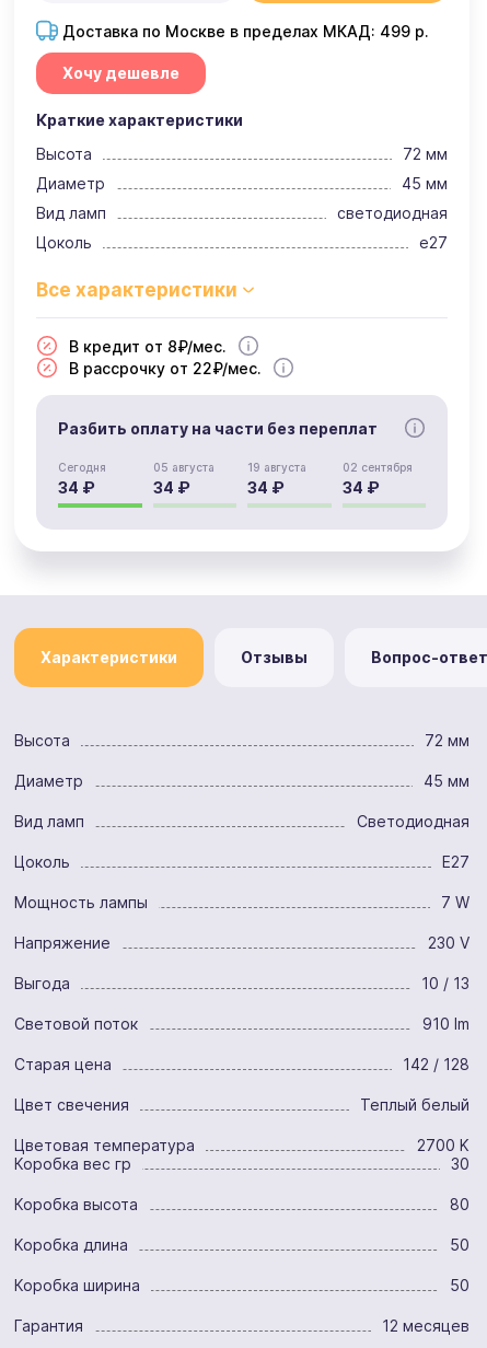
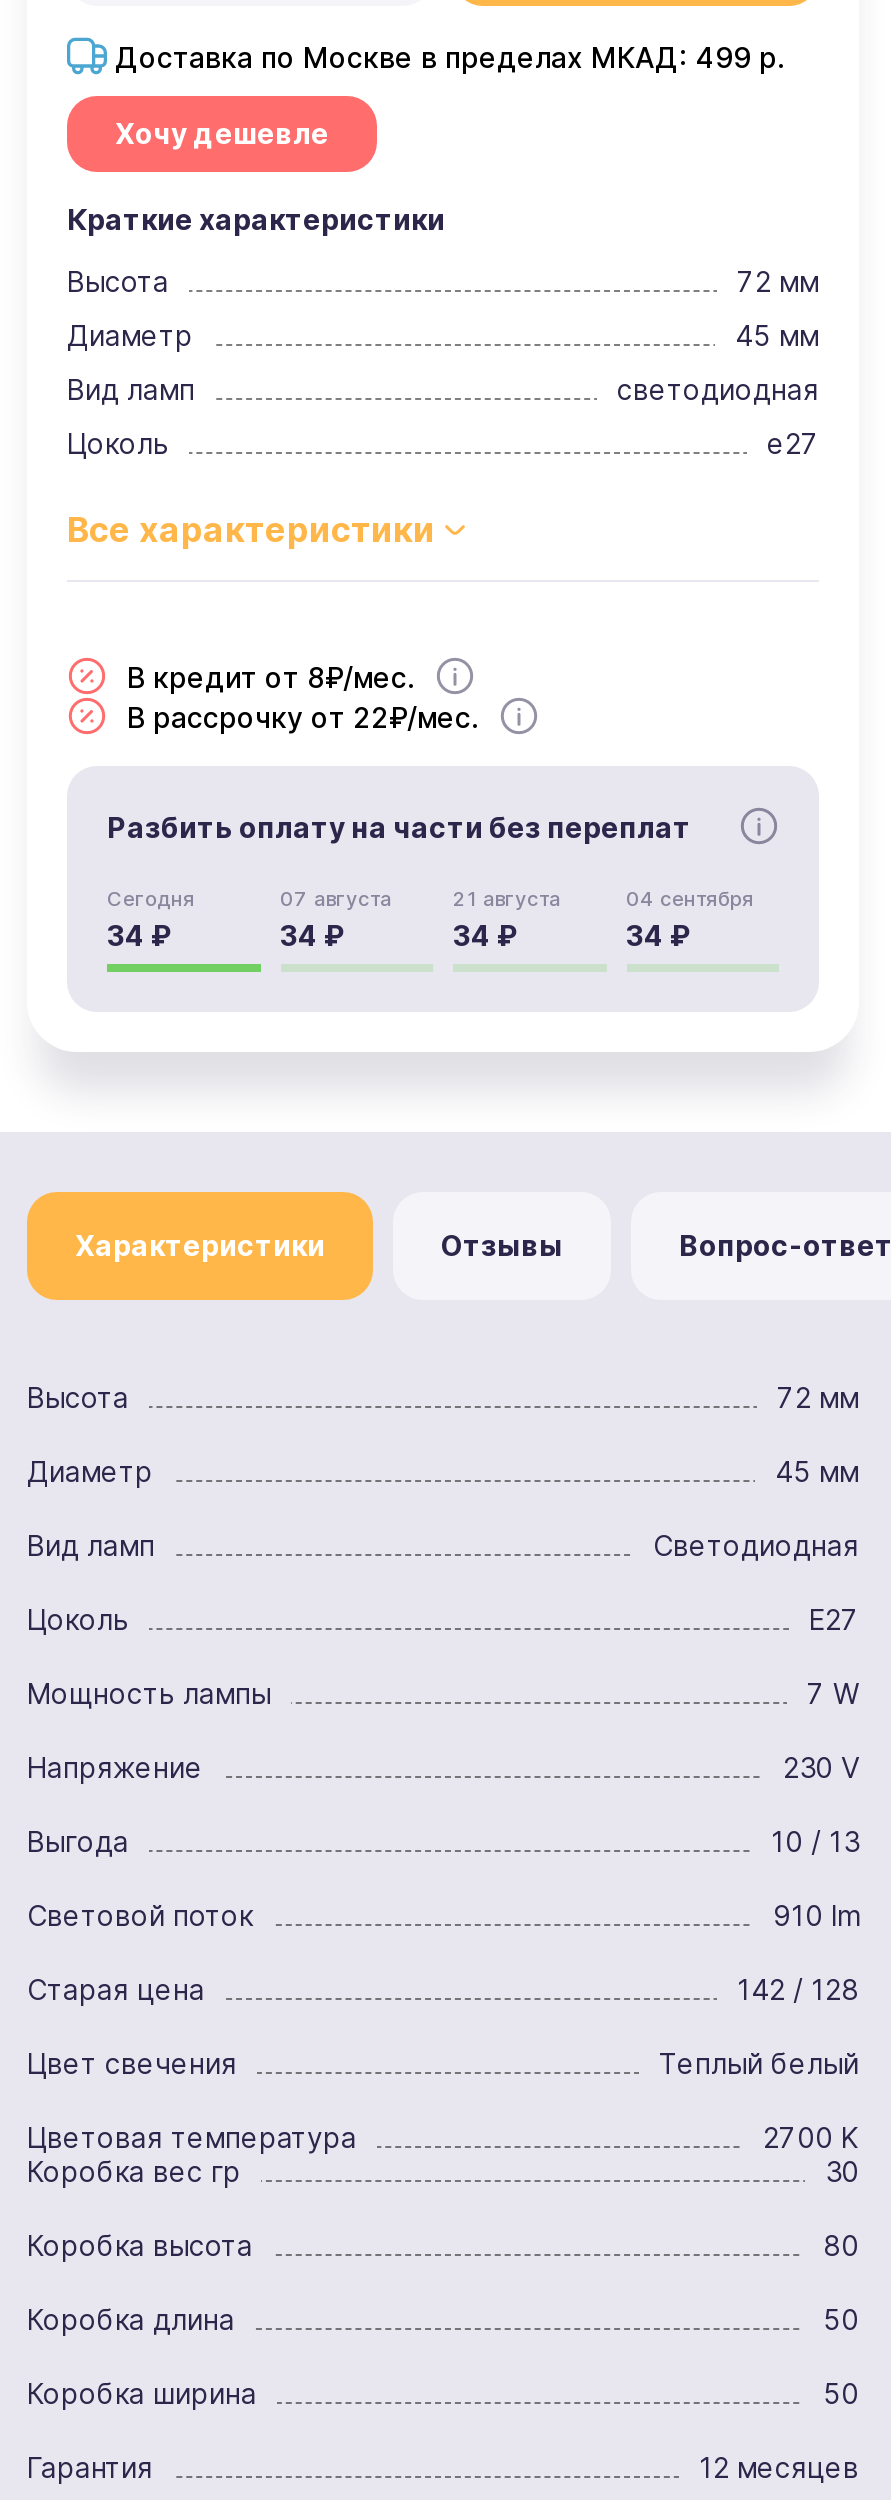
[153,461,214,474] 05 августа -> [280,886,392,910] 07 августа
[247,461,306,474] 19 августа -> [453,886,561,910] 21 августа
[342,461,412,474] 02 сентября -> [626,886,754,910] 04 сентября

